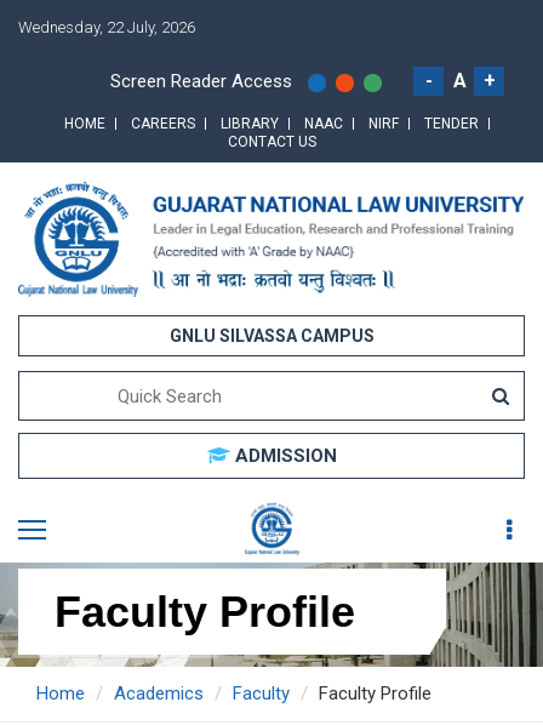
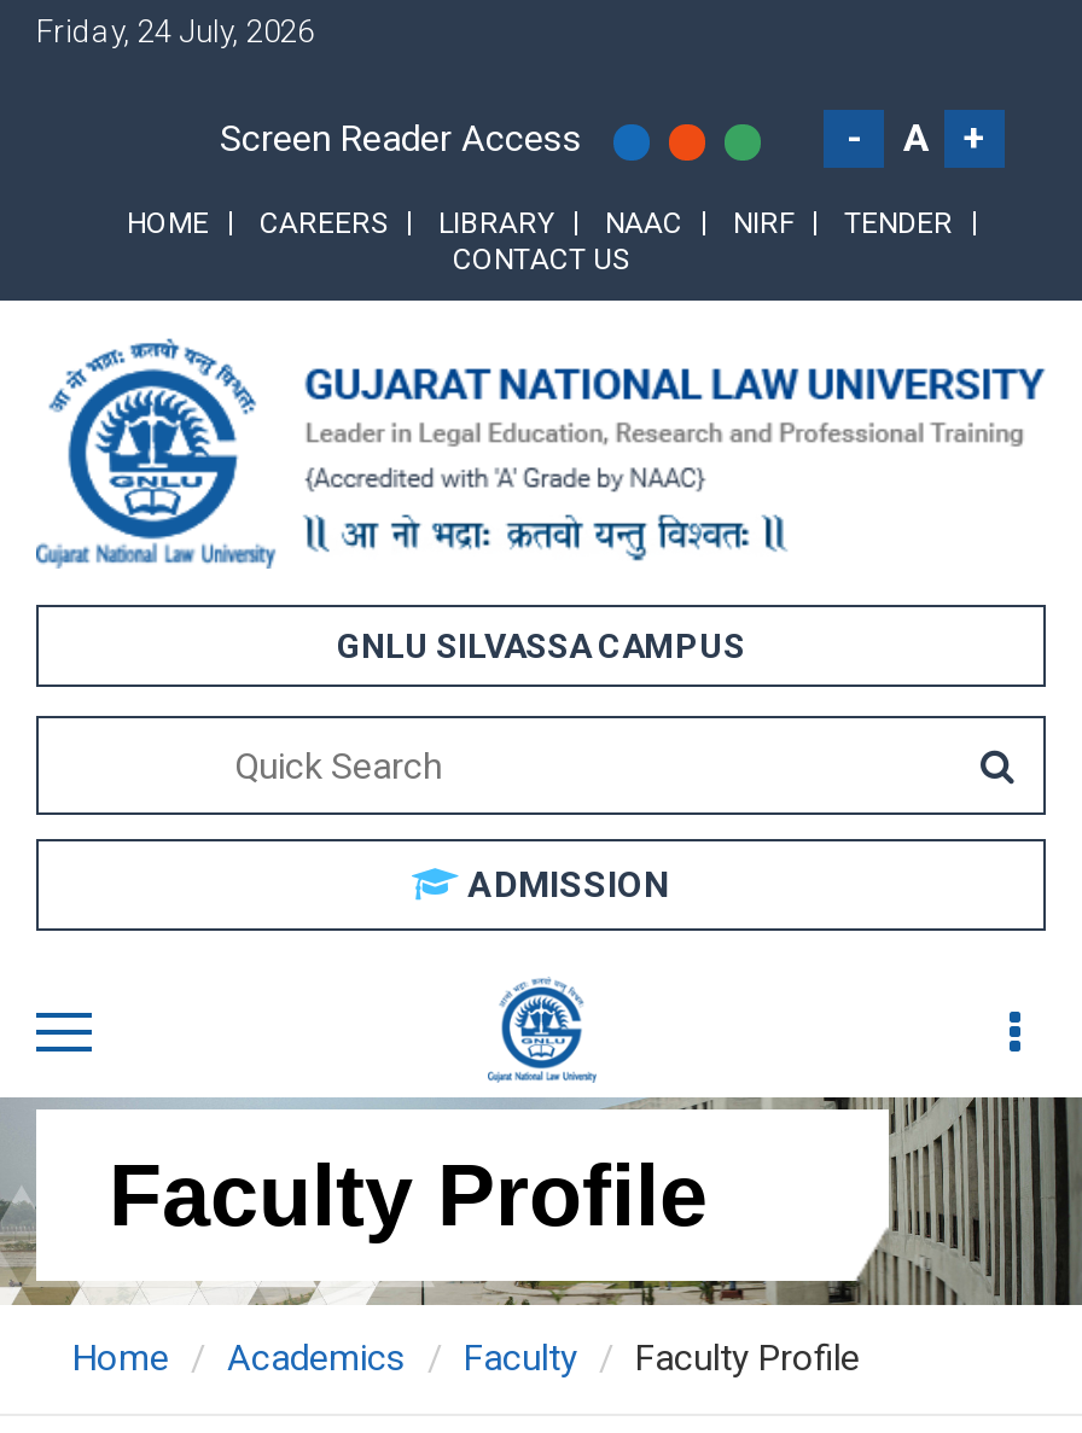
[18,18,195,36] Wednesday, 22 July, 2026 -> [36,13,314,49] Friday, 24 July, 2026

